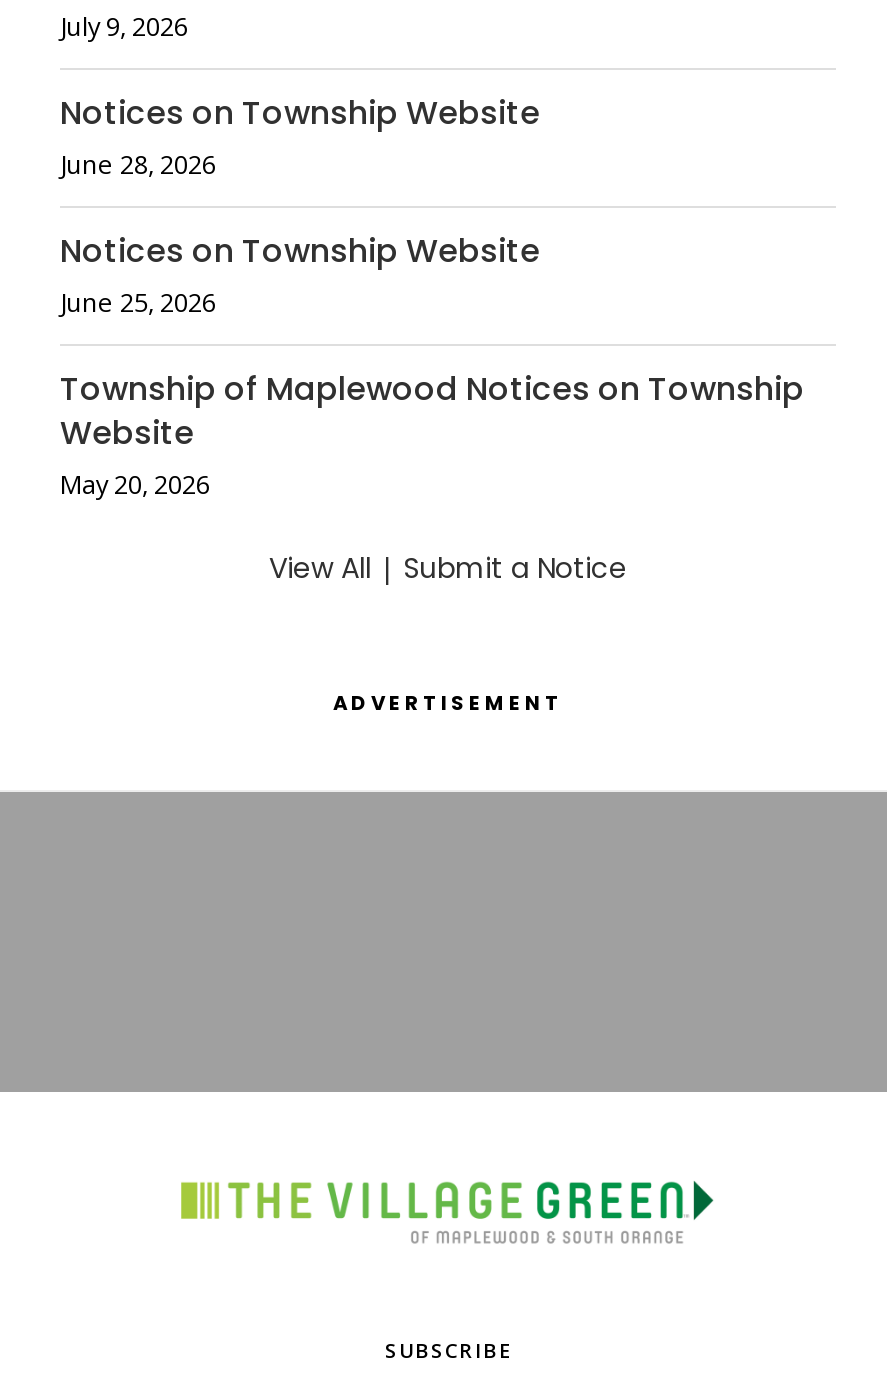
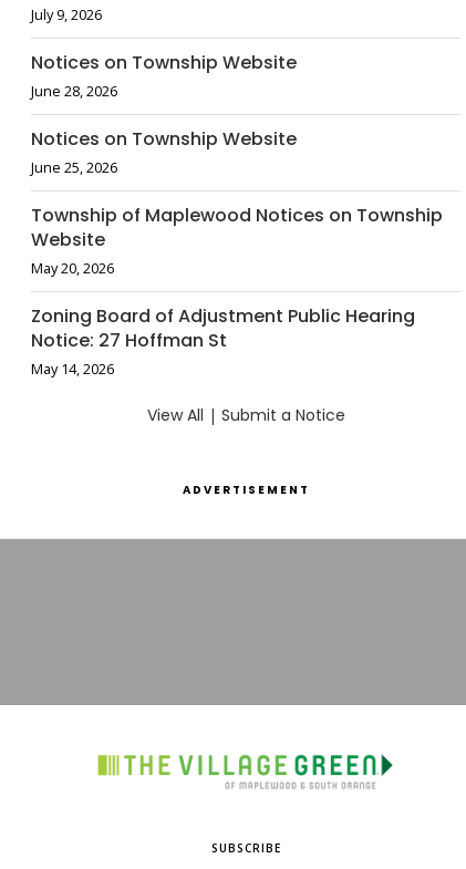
none -> [31,303,415,379] Zoning Board of Adjustment Public Hearing | Notice: 27 Hoffman St | May 14, 2026

